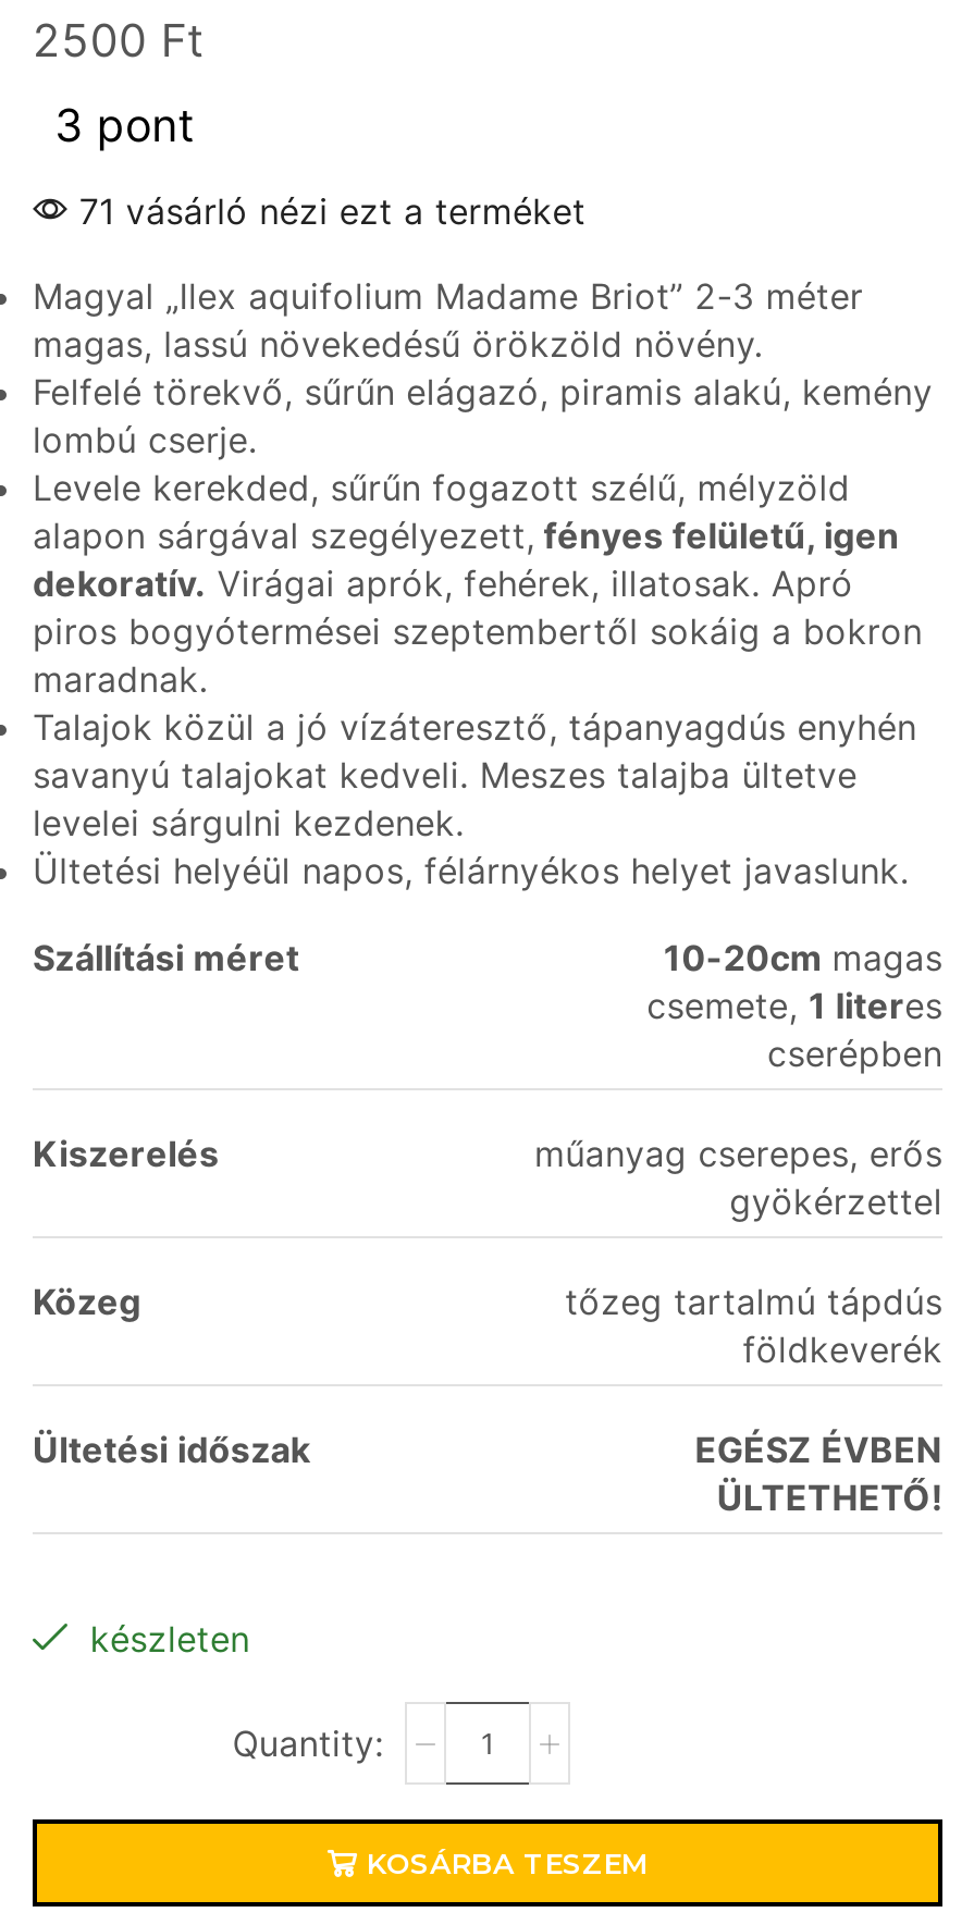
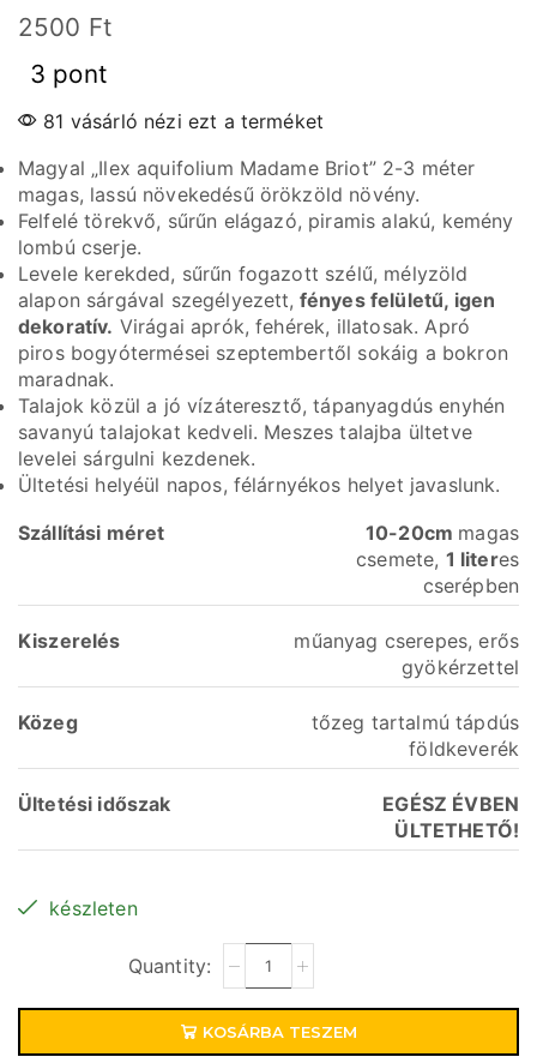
[68,190,586,233] 71 vásárló nézi ezt a terméket -> [37,109,324,133] 81 vásárló nézi ezt a terméket

